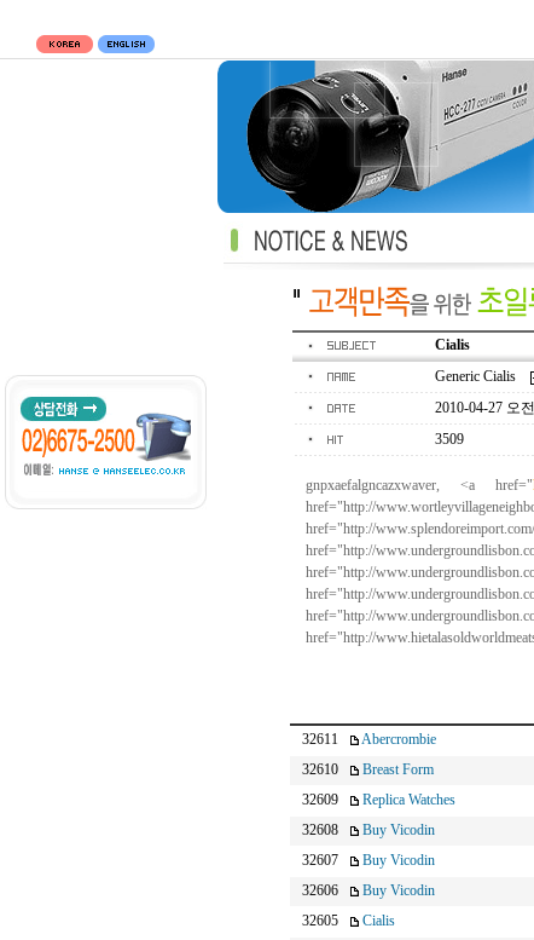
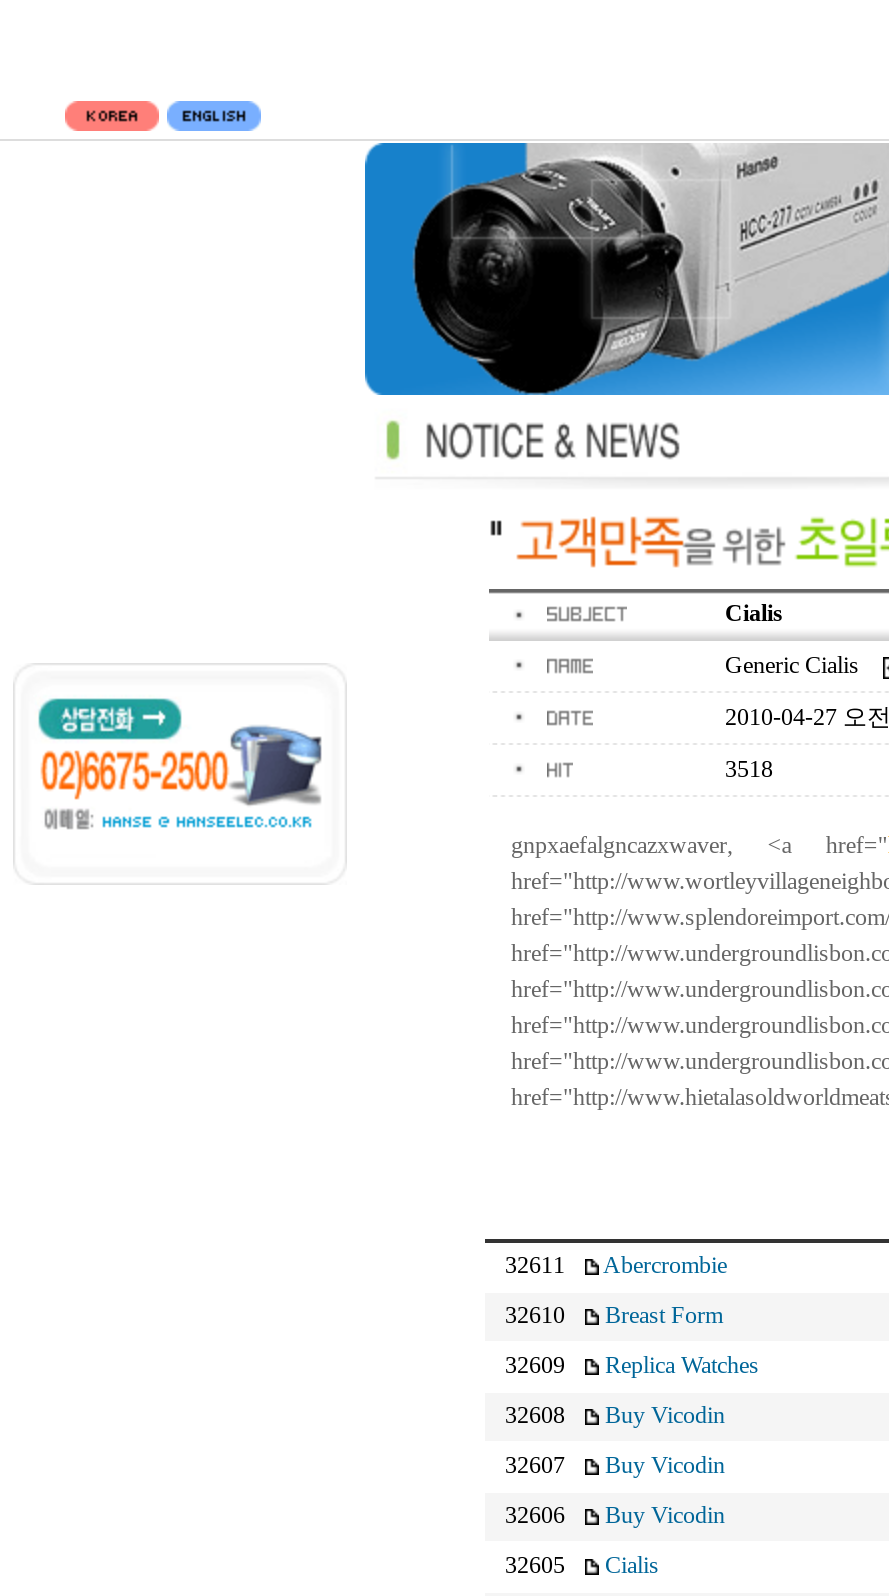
[435,431,464,448] 3509 -> [725,755,773,783] 3518

